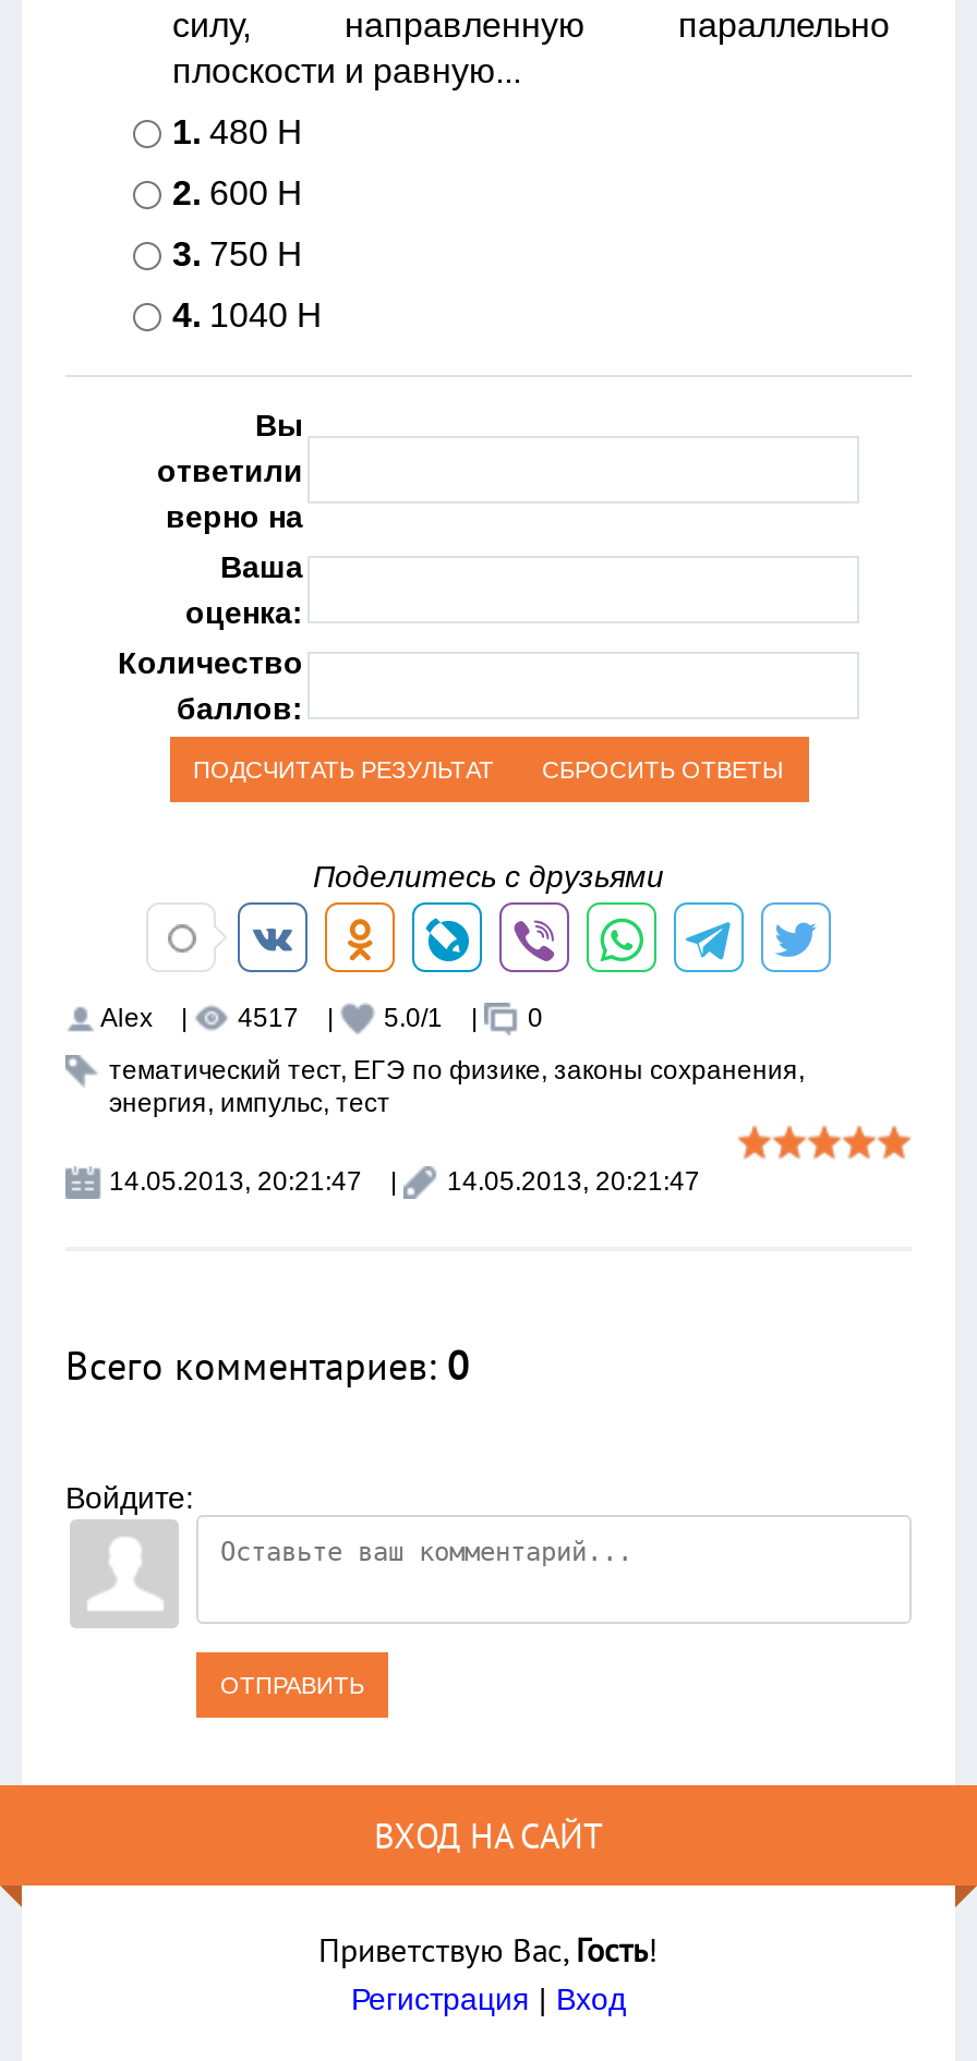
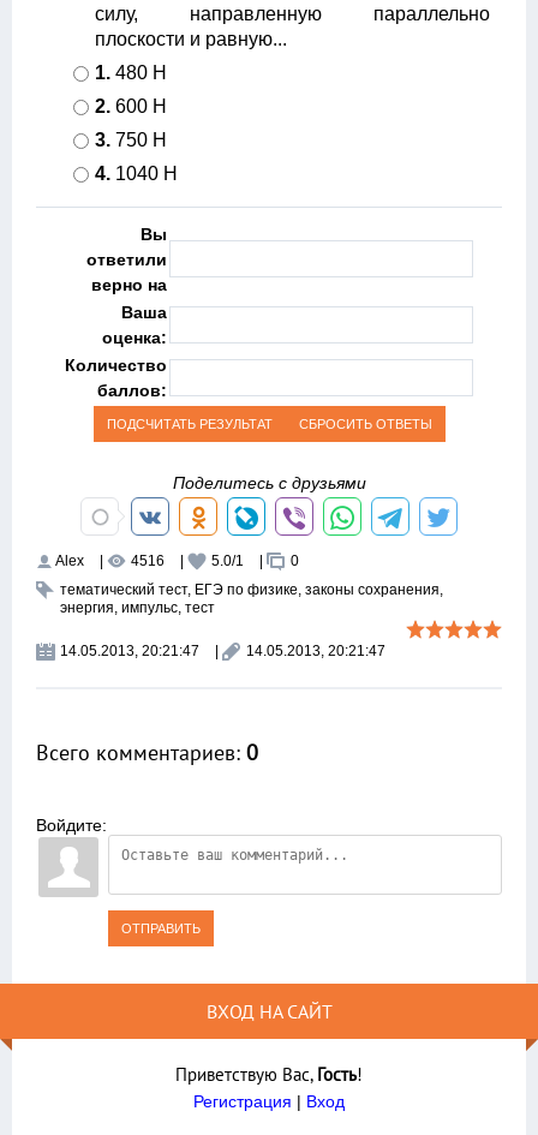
[238,1003,299,1033] 4517 -> [131,552,165,569] 4516

